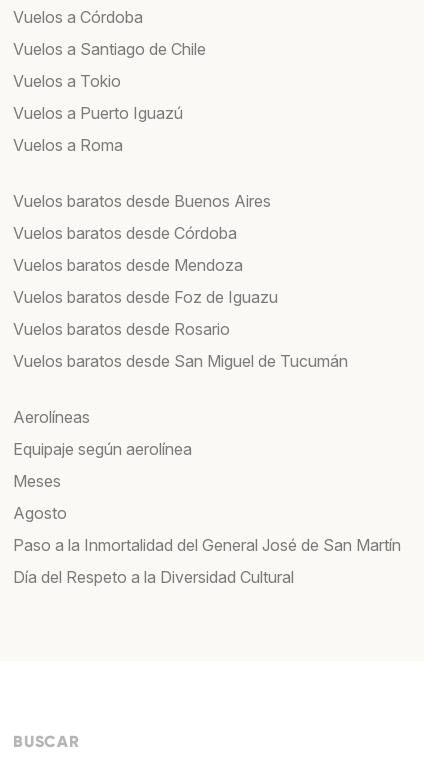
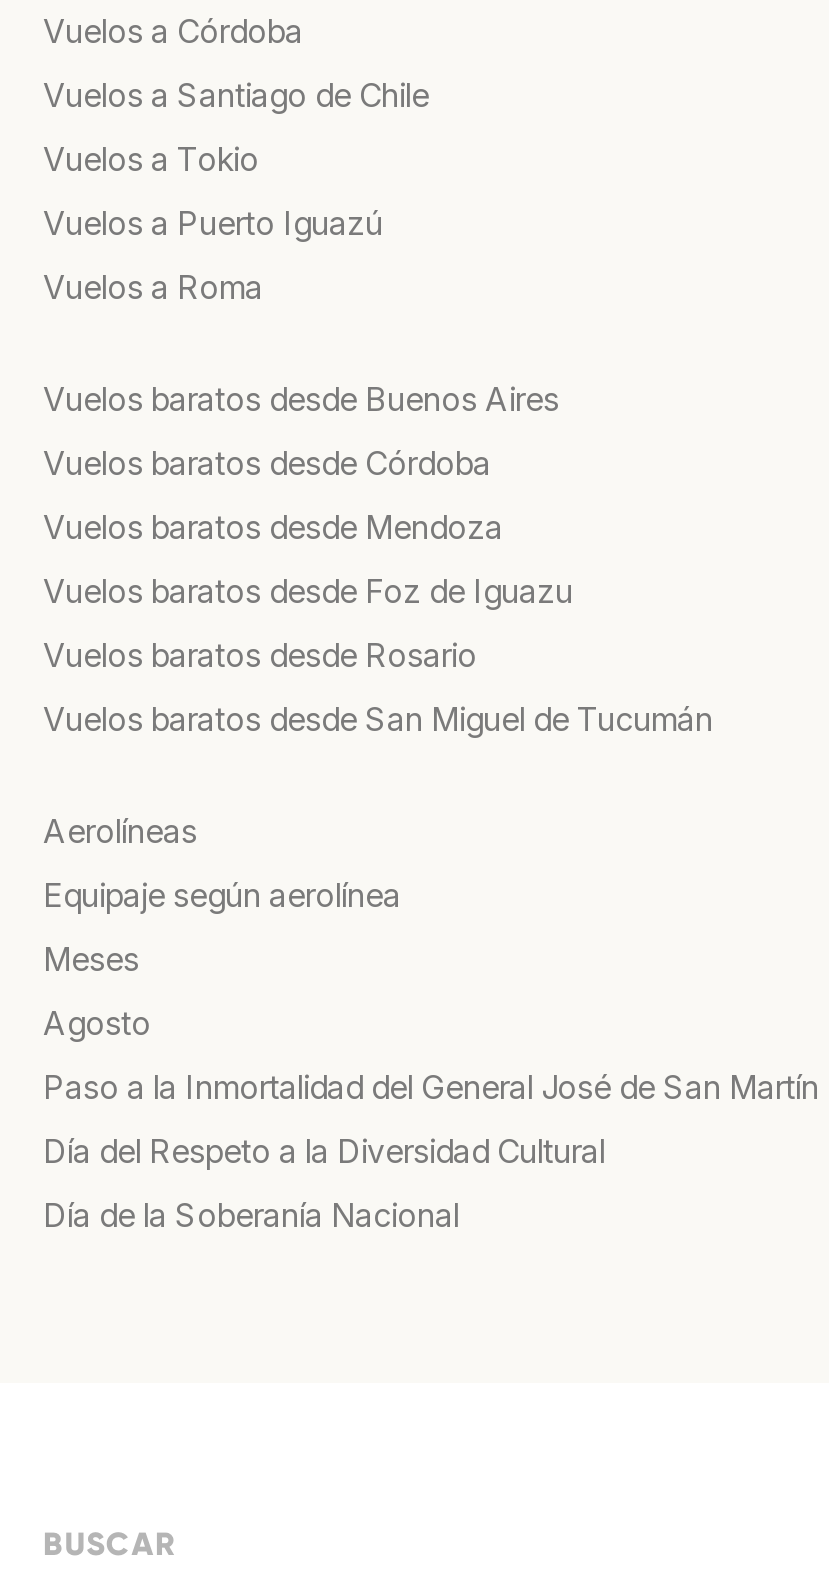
none -> [43,1194,459,1234] Día de la Soberanía Nacional

